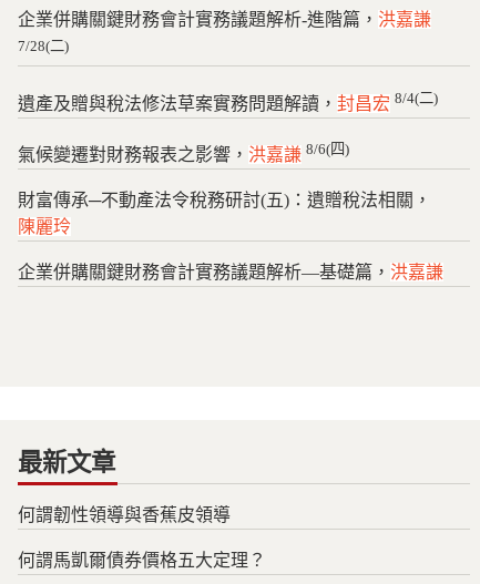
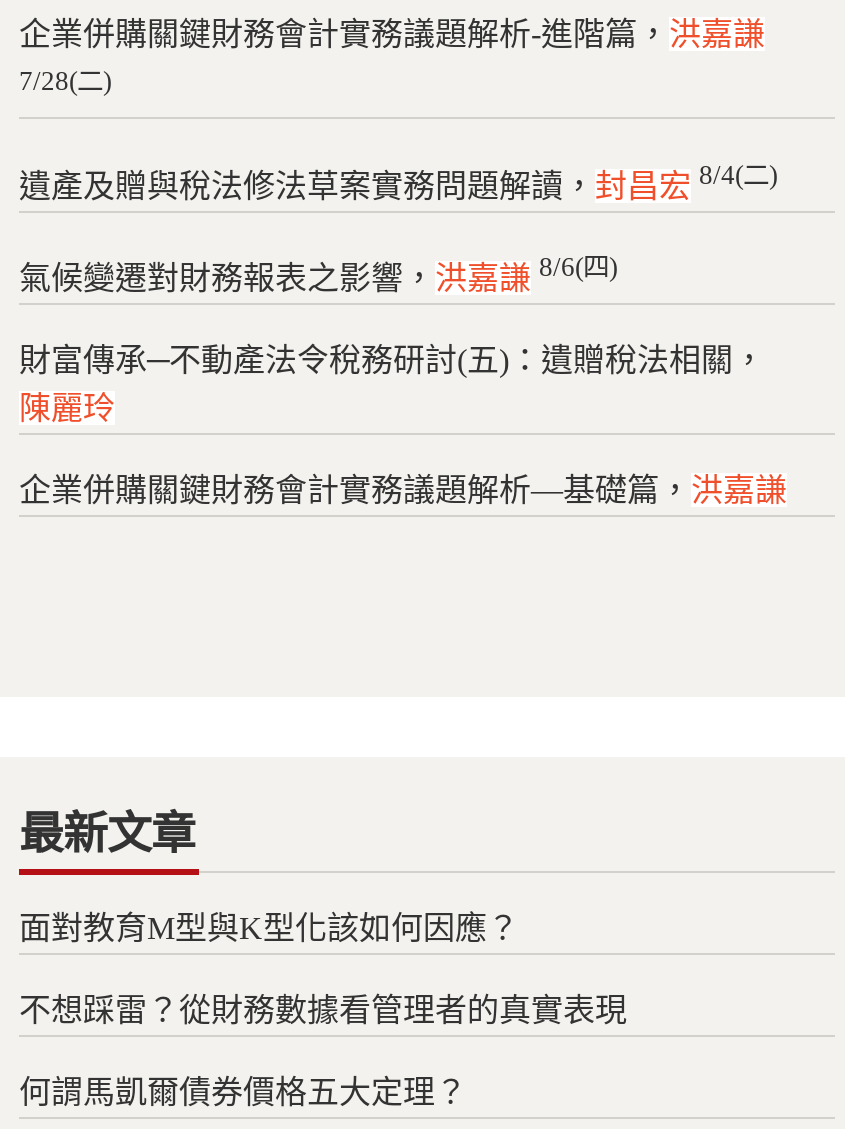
[18,505,231,524] 何謂韌性領導與香蕉皮領導 -> [19,911,627,1027] 面對教育M型與K型化該如何因應？ | 不想踩雷？從財務數據看管理者的真實表現

